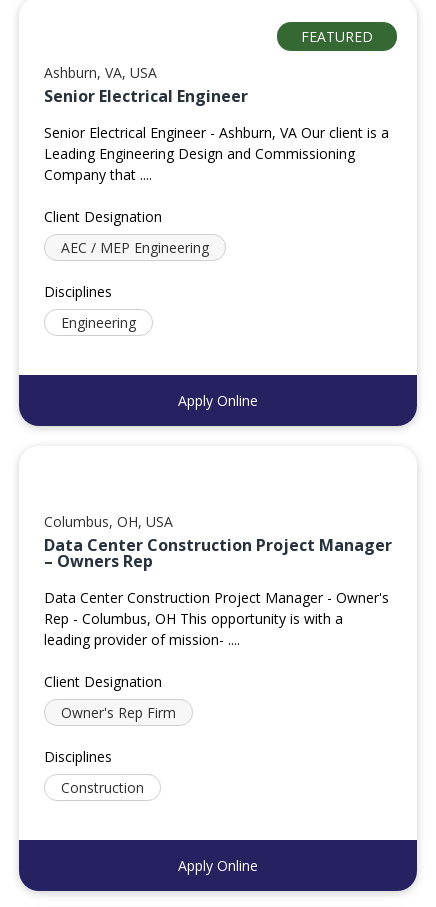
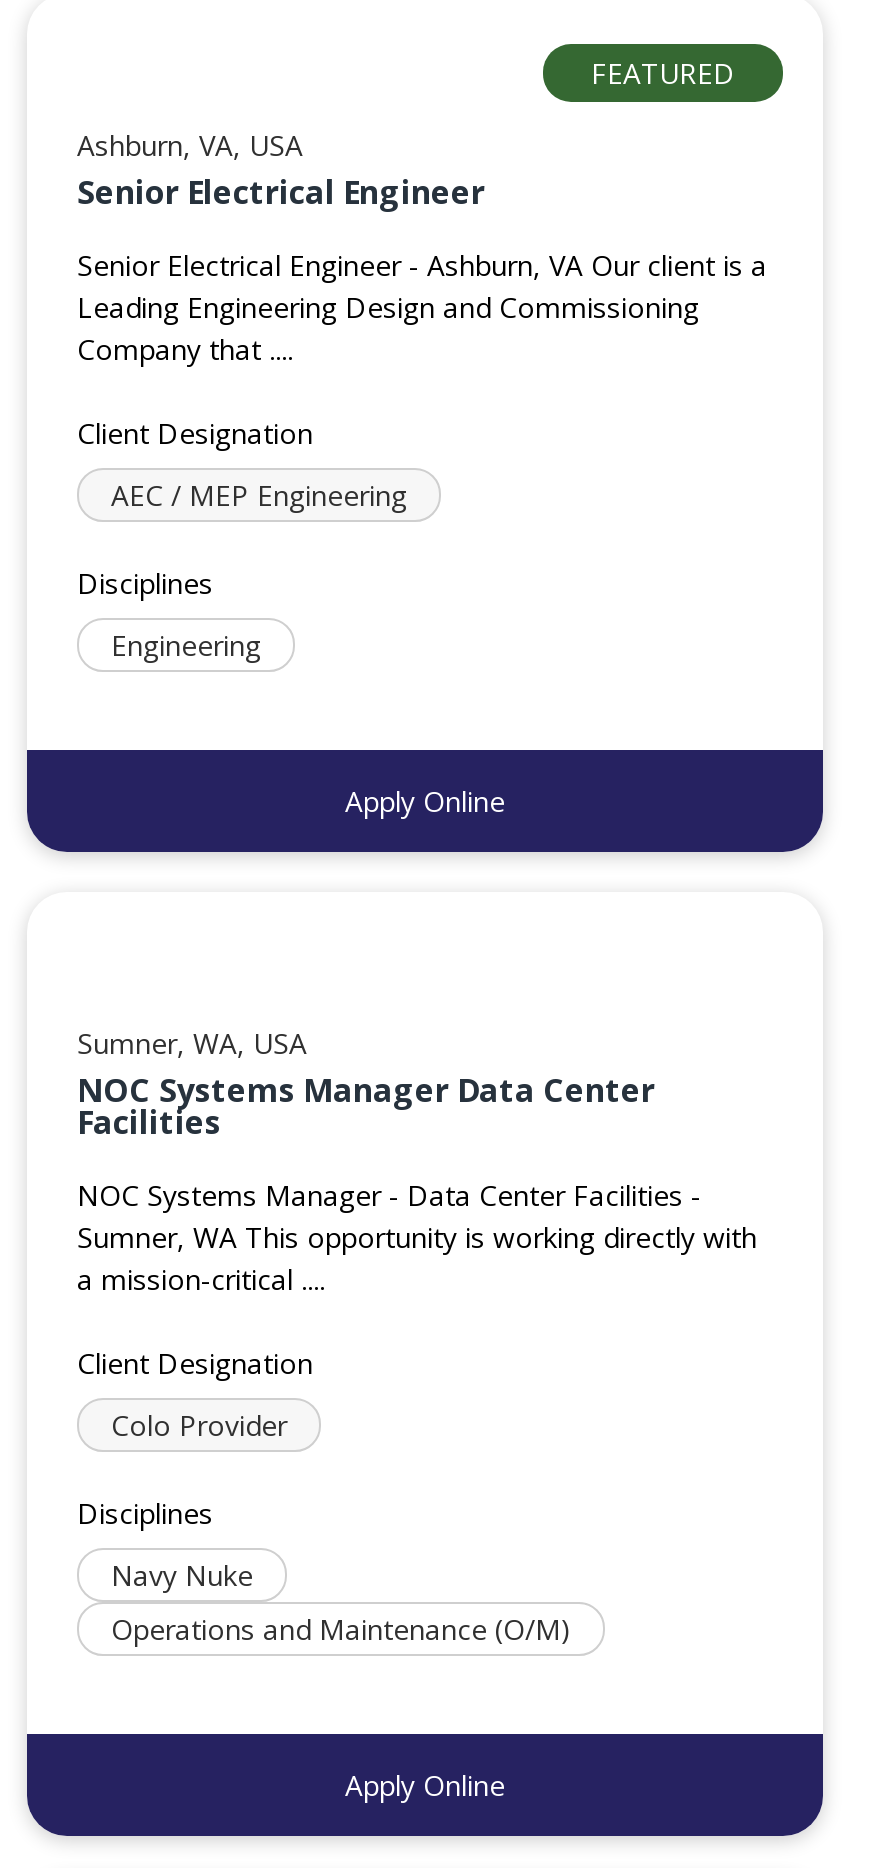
[44,512,392,572] Columbus, OH, USA | Data Center Construction Project Manager | – Owners Rep -> [77,1024,655,1144] Sumner, WA, USA | NOC Systems Manager Data Center | Facilities
[44,588,389,649] Data Center Construction Project Manager - Owner's | Rep - Columbus, OH This opportunity is with a | leading provider of mission- .... -> [77,1176,757,1298] NOC Systems Manager - Data Center Facilities - | Sumner, WA This opportunity is working directly with | a mission-critical ....
[61,703,176,722] Owner's Rep Firm -> [111,1406,287,1444] Colo Provider
[61,778,144,797] Construction -> [111,1556,571,1648] Navy Nuke | Operations and Maintenance (O/M)

